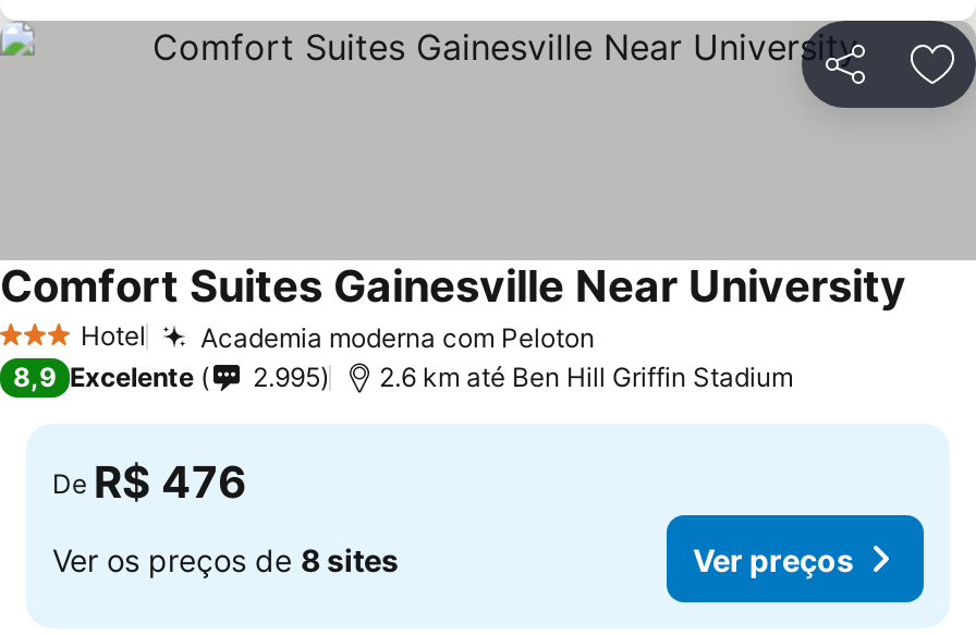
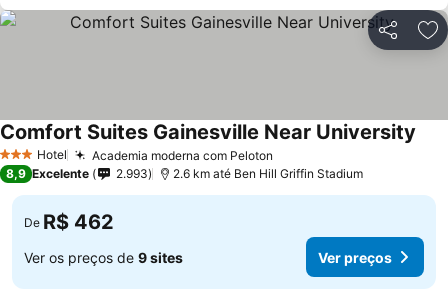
[253,361,320,393] 2.995 -> [116,166,148,181] 2.993
[52,456,246,509] De R$ 476 -> [24,210,114,234] De R$ 462
[52,540,399,577] Ver os preços de 8 sites -> [24,248,183,265] Ver os preços de 9 sites

